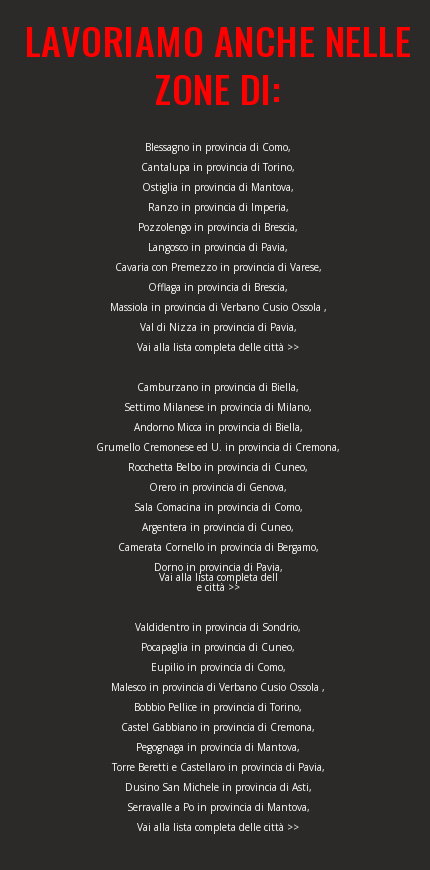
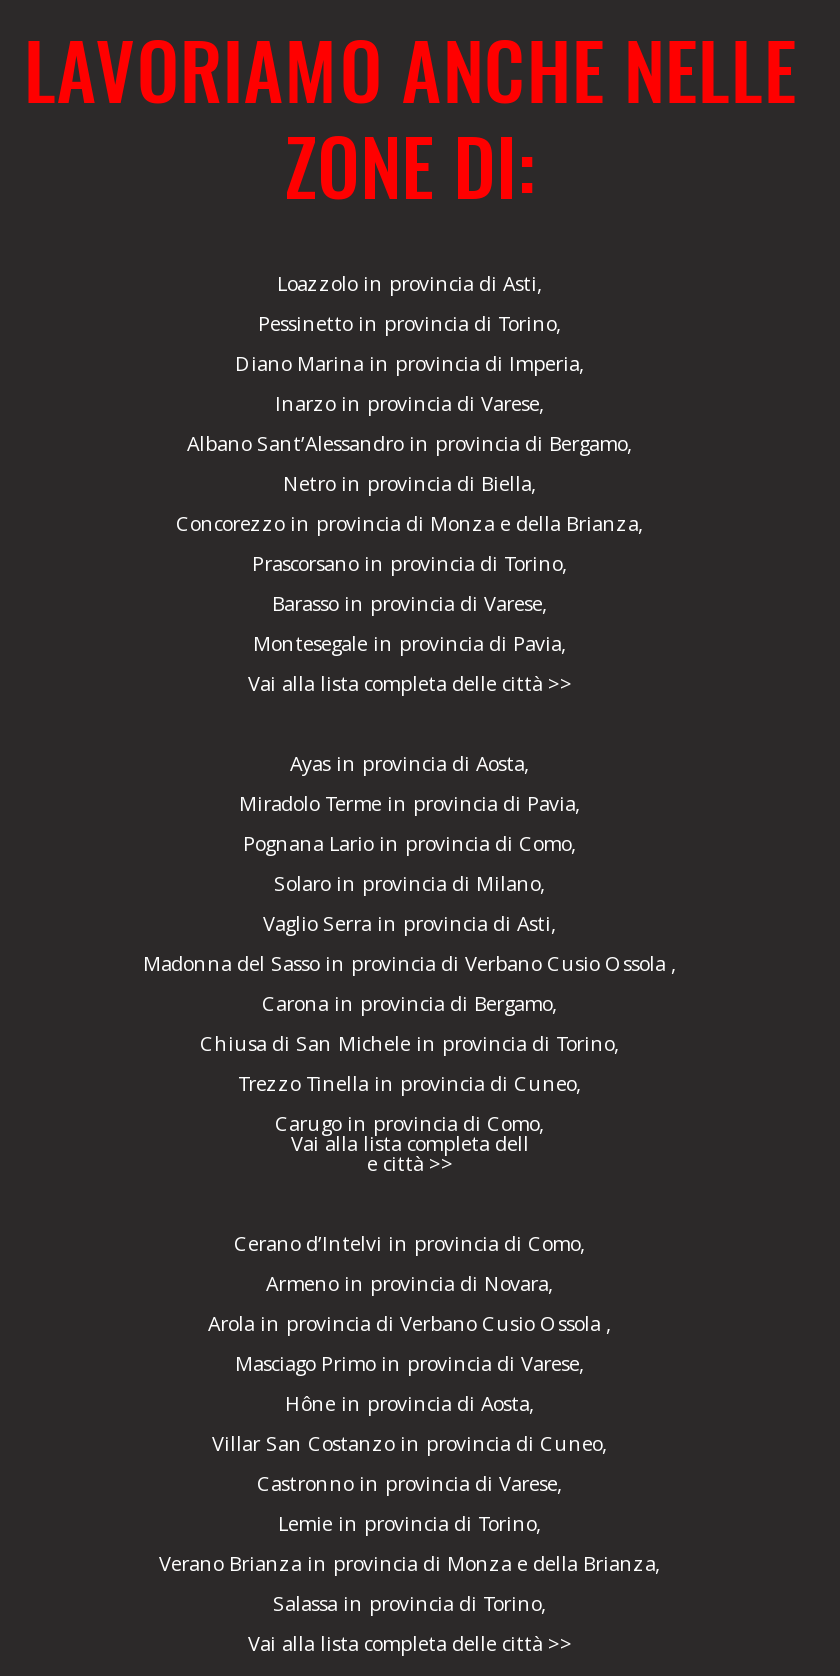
[109,140,326,334] Blessagno in provincia di Como, | Cantalupa in provincia di Torino, | Ostiglia in provincia di Mantova, | Ranzo in provincia di Imperia, | Pozzolengo in provincia di Brescia, | Langosco in provincia di Pavia, | Cavaria con Premezzo in provincia di Varese, | Offlaga in provincia di Brescia, | Massiola in provincia di Verbano Cusio Ossola , | Val di Nizza in provincia di Pavia, -> [176,269,644,657] Loazzolo in provincia di Asti, | Pessinetto in provincia di Torino, | Diano Marina in provincia di Imperia, | Inarzo in provincia di Varese, | Albano Sant’Alessandro in provincia di Bergamo, | Netro in provincia di Biella, | Concorezzo in provincia di Monza e della Brianza, | Prascorsano in provincia di Torino, | Barasso in provincia di Varese, | Montesegale in provincia di Pavia,
[96,380,340,574] Camburzano in provincia di Biella, | Settimo Milanese in provincia di Milano, | Andorno Micca in provincia di Biella, | Grumello Cremonese ed U. in provincia di Cremona, | Rocchetta Belbo in provincia di Cuneo, | Orero in provincia di Genova, | Sala Comacina in provincia di Como, | Argentera in provincia di Cuneo, | Camerata Cornello in provincia di Bergamo, | Dorno in provincia di Pavia, -> [143,749,677,1137] Ayas in provincia di Aosta, | Miradolo Terme in provincia di Pavia, | Pognana Lario in provincia di Como, | Solaro in provincia di Milano, | Vaglio Serra in provincia di Asti, | Madonna del Sasso in provincia di Verbano Cusio Ossola , | Carona in provincia di Bergamo, | Chiusa di San Michele in provincia di Torino, | Trezzo Tinella in provincia di Cuneo, | Carugo in provincia di Como,
[111,620,325,814] Valdidentro in provincia di Sondrio, | Pocapaglia in provincia di Cuneo, | Eupilio in provincia di Como, | Malesco in provincia di Verbano Cusio Ossola , | Bobbio Pellice in provincia di Torino, | Castel Gabbiano in provincia di Cremona, | Pegognaga in provincia di Mantova, | Torre Beretti e Castellaro in provincia di Pavia, | Dusino San Michele in provincia di Asti, | Serravalle a Po in provincia di Mantova, -> [159,1229,661,1617] Cerano d’Intelvi in provincia di Como, | Armeno in provincia di Novara, | Arola in provincia di Verbano Cusio Ossola , | Masciago Primo in provincia di Varese, | Hône in provincia di Aosta, | Villar San Costanzo in provincia di Cuneo, | Castronno in provincia di Varese, | Lemie in provincia di Torino, | Verano Brianza in provincia di Monza e della Brianza, | Salassa in provincia di Torino,

